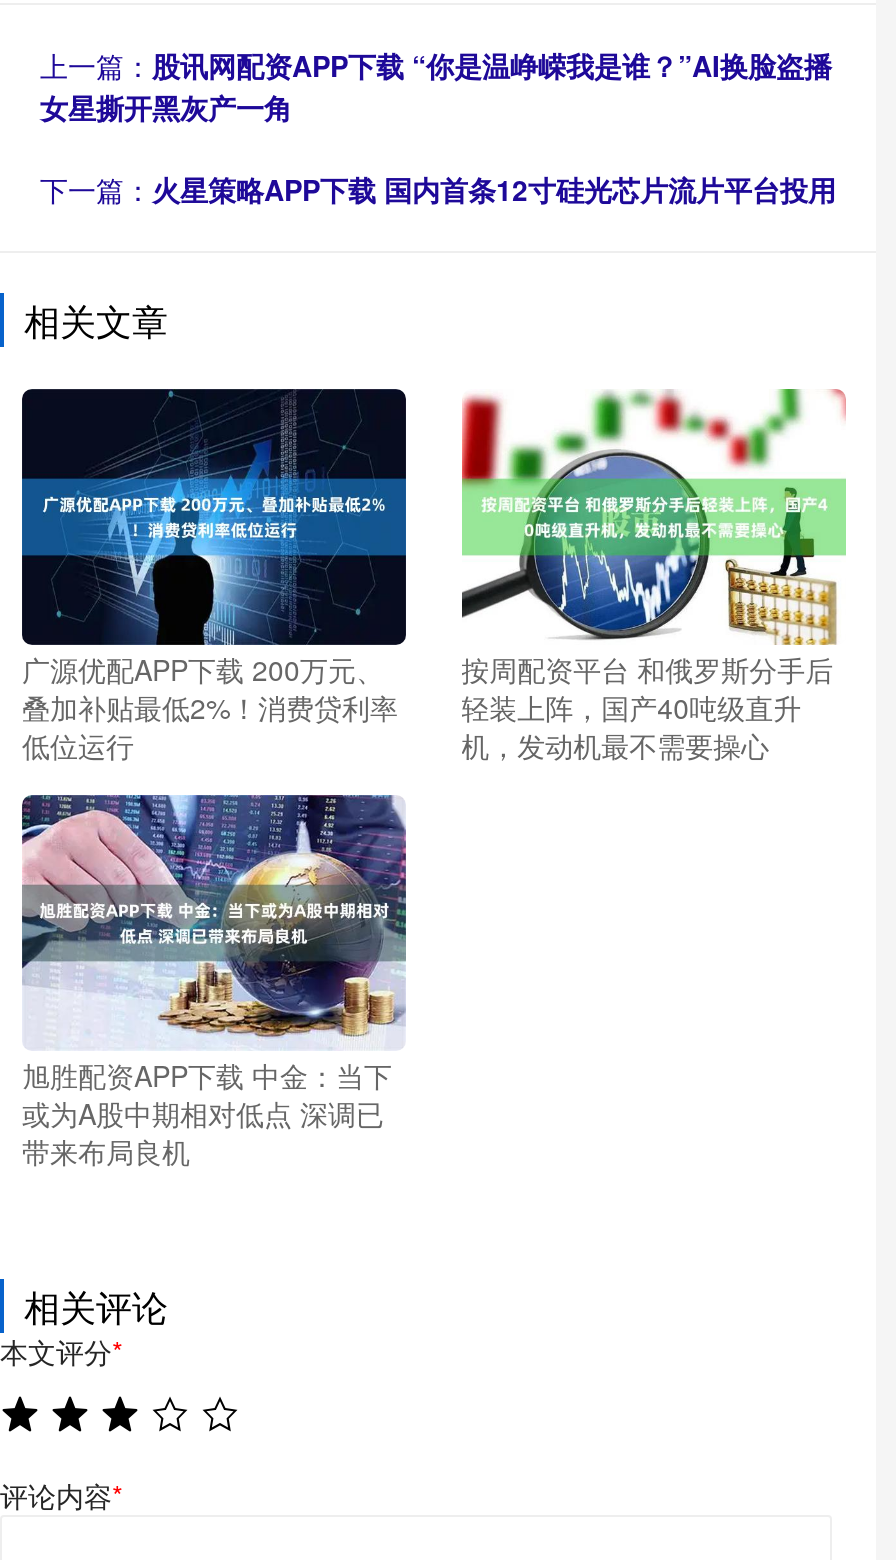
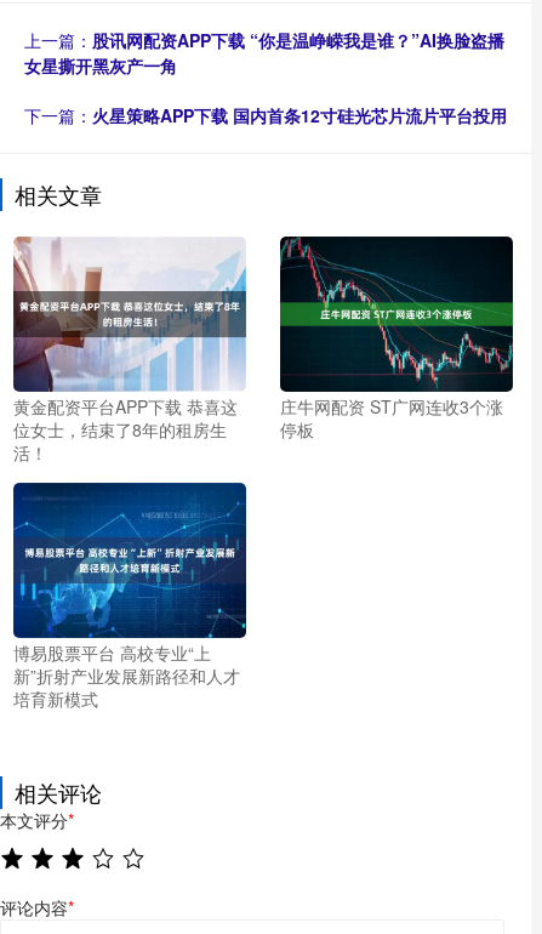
[20,387,408,765] [image] | 广源优配APP下载 200万元、 | 叠加补贴最低2%！消费贷利率 | 低位运行 -> [12,237,247,465] [image] | 黄金配资平台APP下载 恭喜这 | 位女士，结束了8年的租房生 | 活！
[460,387,846,765] [image] | 按周配资平台 和俄罗斯分手后 | 轻装上阵，国产40吨级直升 | 机，发动机最不需要操心 -> [279,235,514,442] [image] | 庄牛网配资 ST广网连收3个涨 | 停板
[20,793,408,1172] [image] | 旭胜配资APP下载 中金：当下 | 或为A股中期相对低点 深调已 | 带来布局良机 -> [12,482,247,711] [image] | 博易股票平台 高校专业“上 | 新”折射产业发展新路径和人才 | 培育新模式

